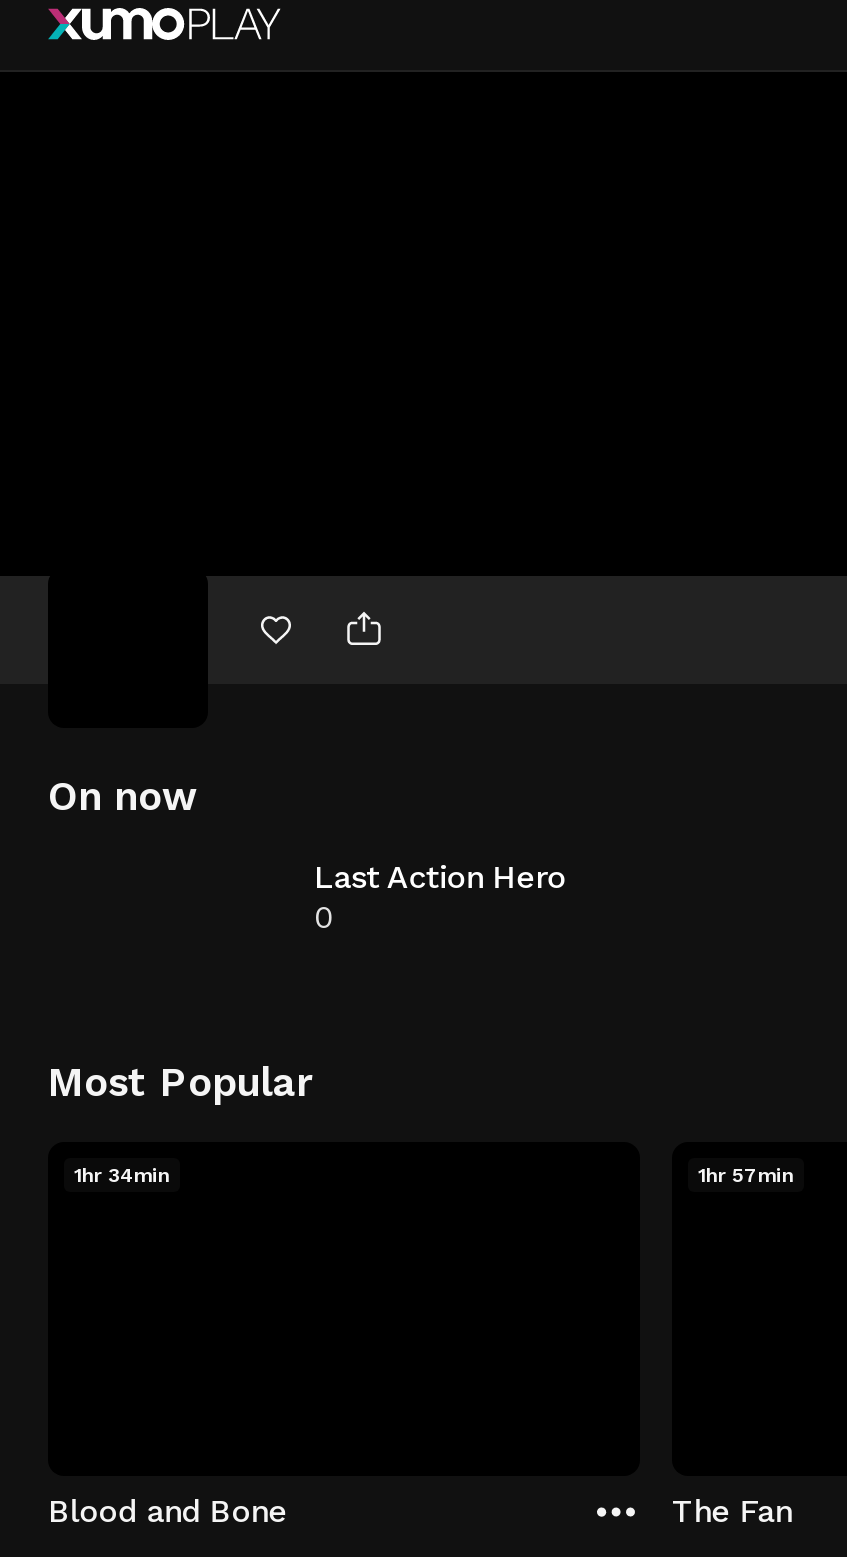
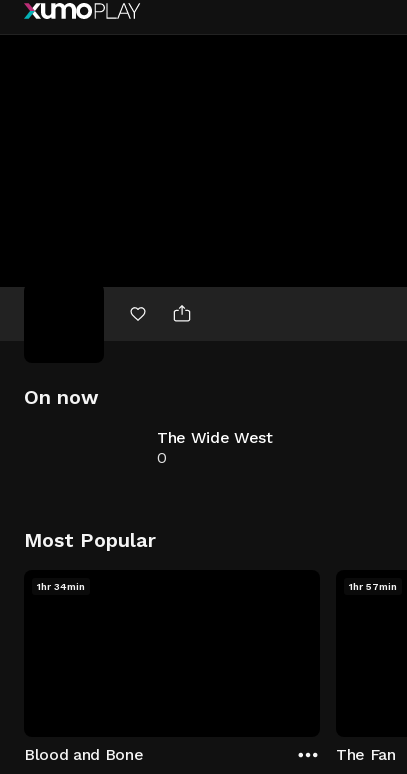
[314,858,566,896] Last Action Hero -> [157,428,273,447] The Wide West

